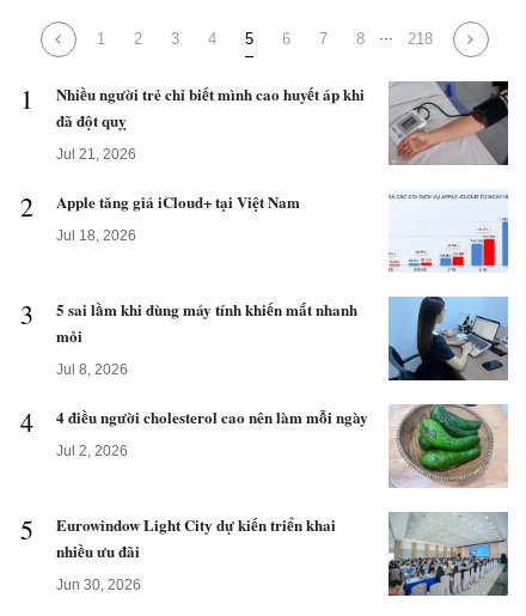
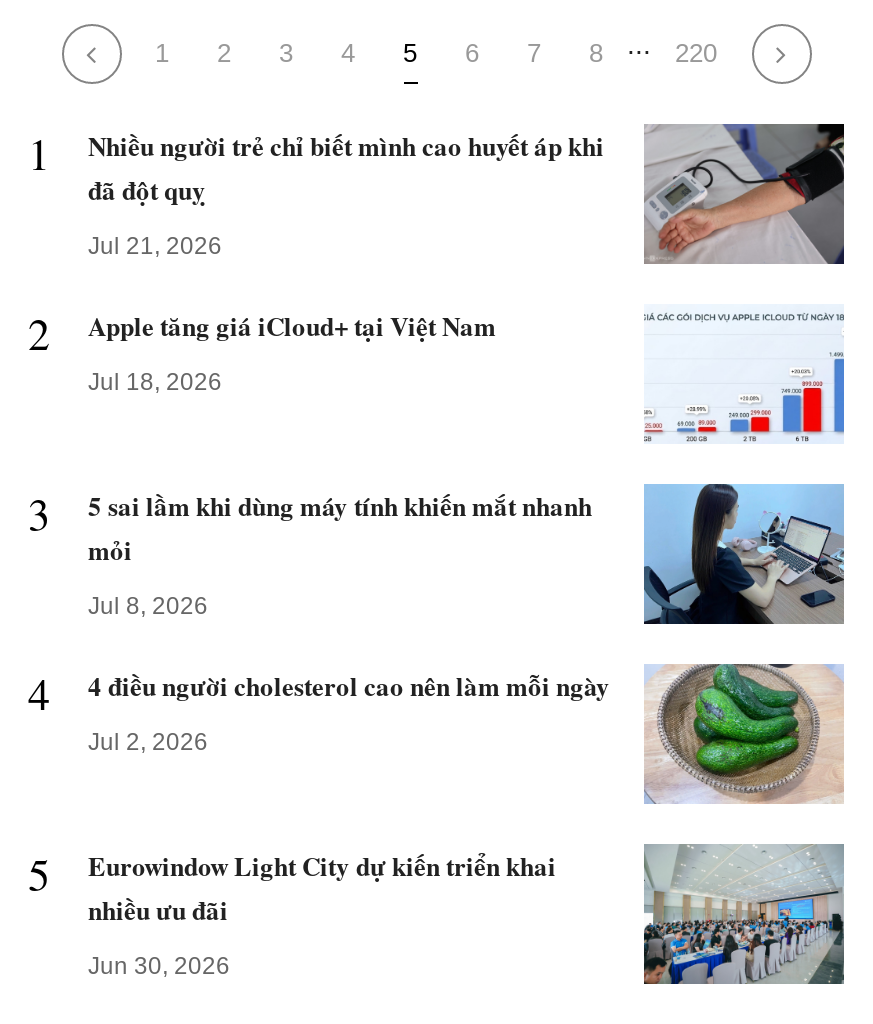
[407,30,432,48] 218 -> [675,39,717,69] 220

